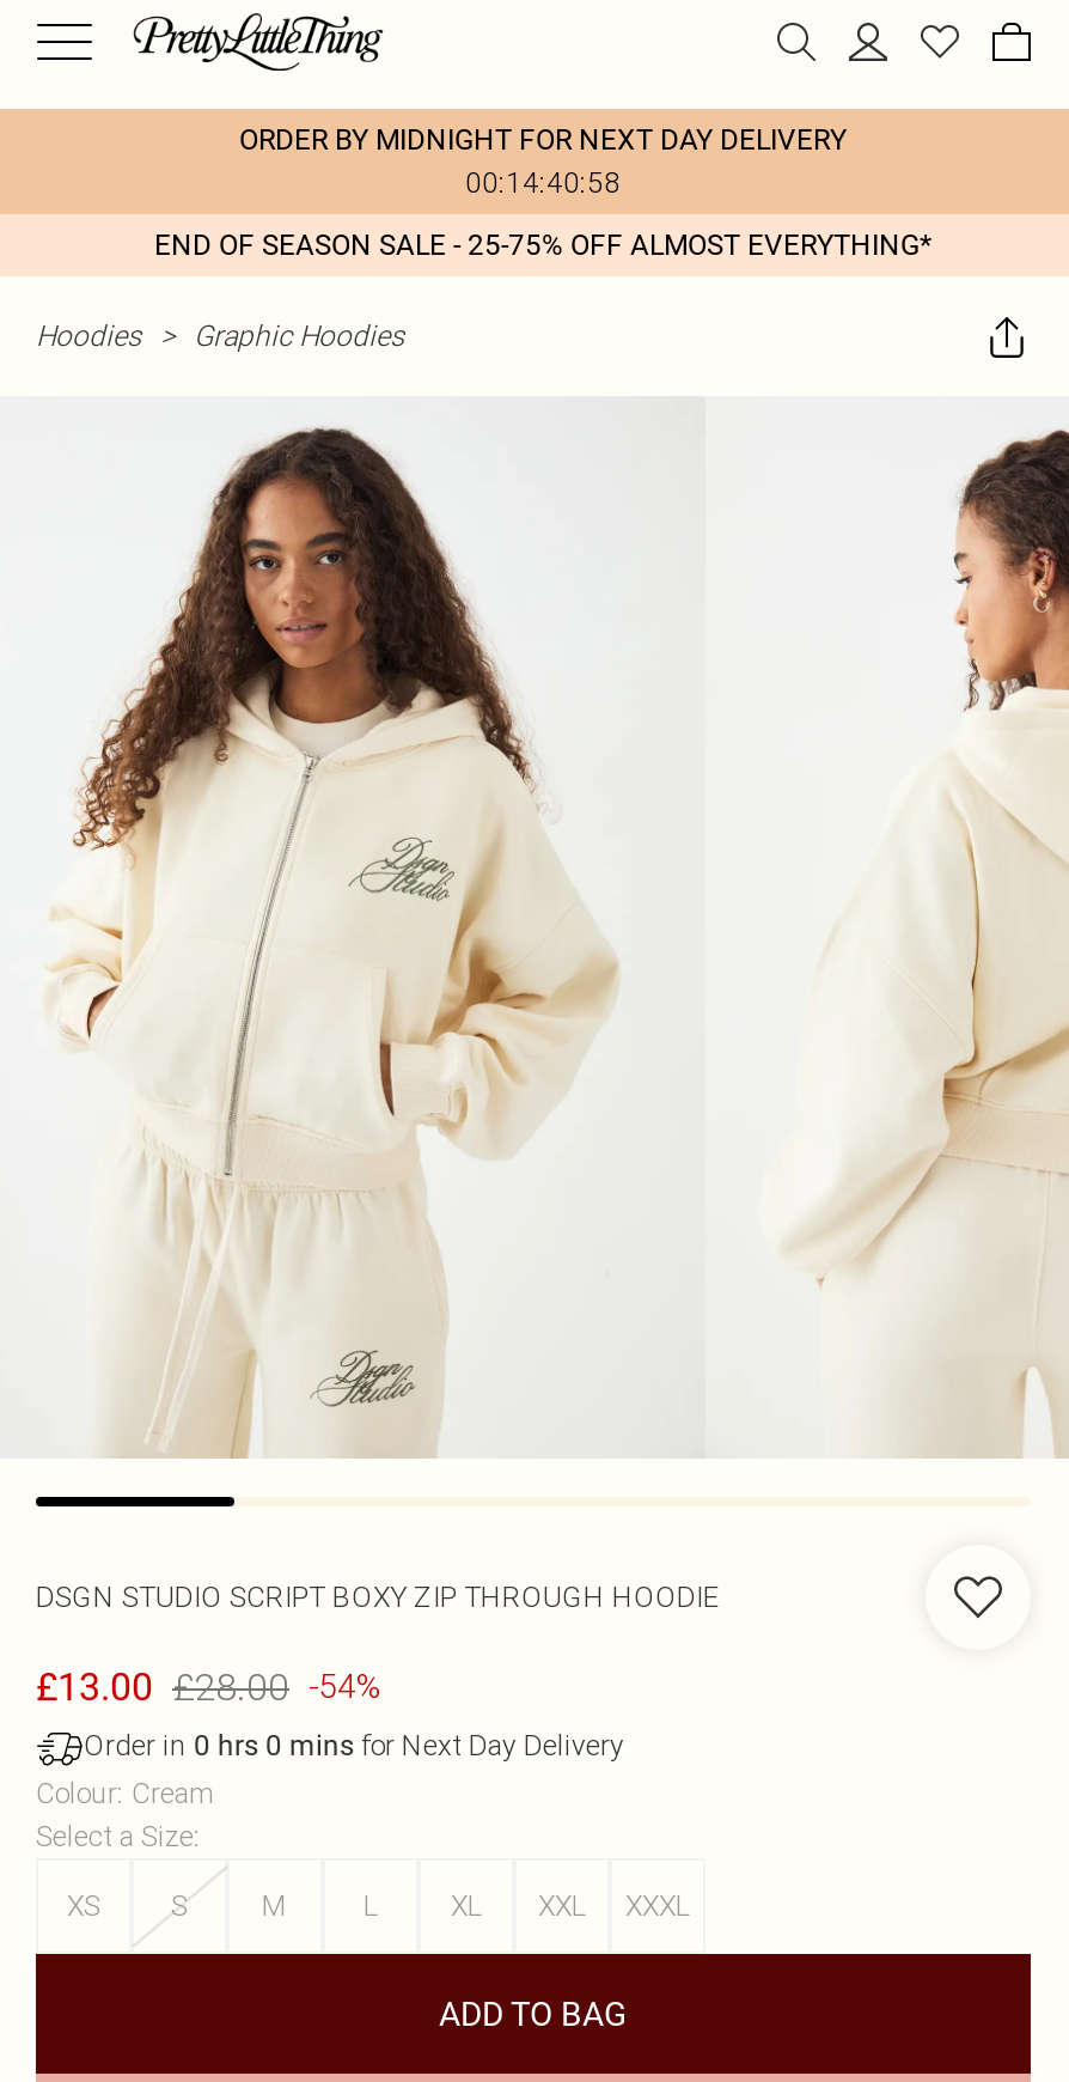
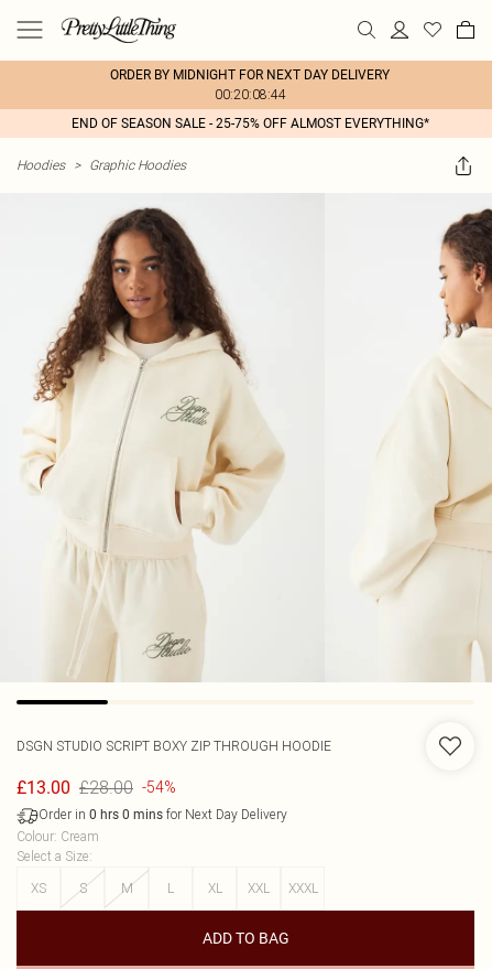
[465,164,621,200] 00:14:40:58 -> [214,86,286,103] 00:20:08:44

